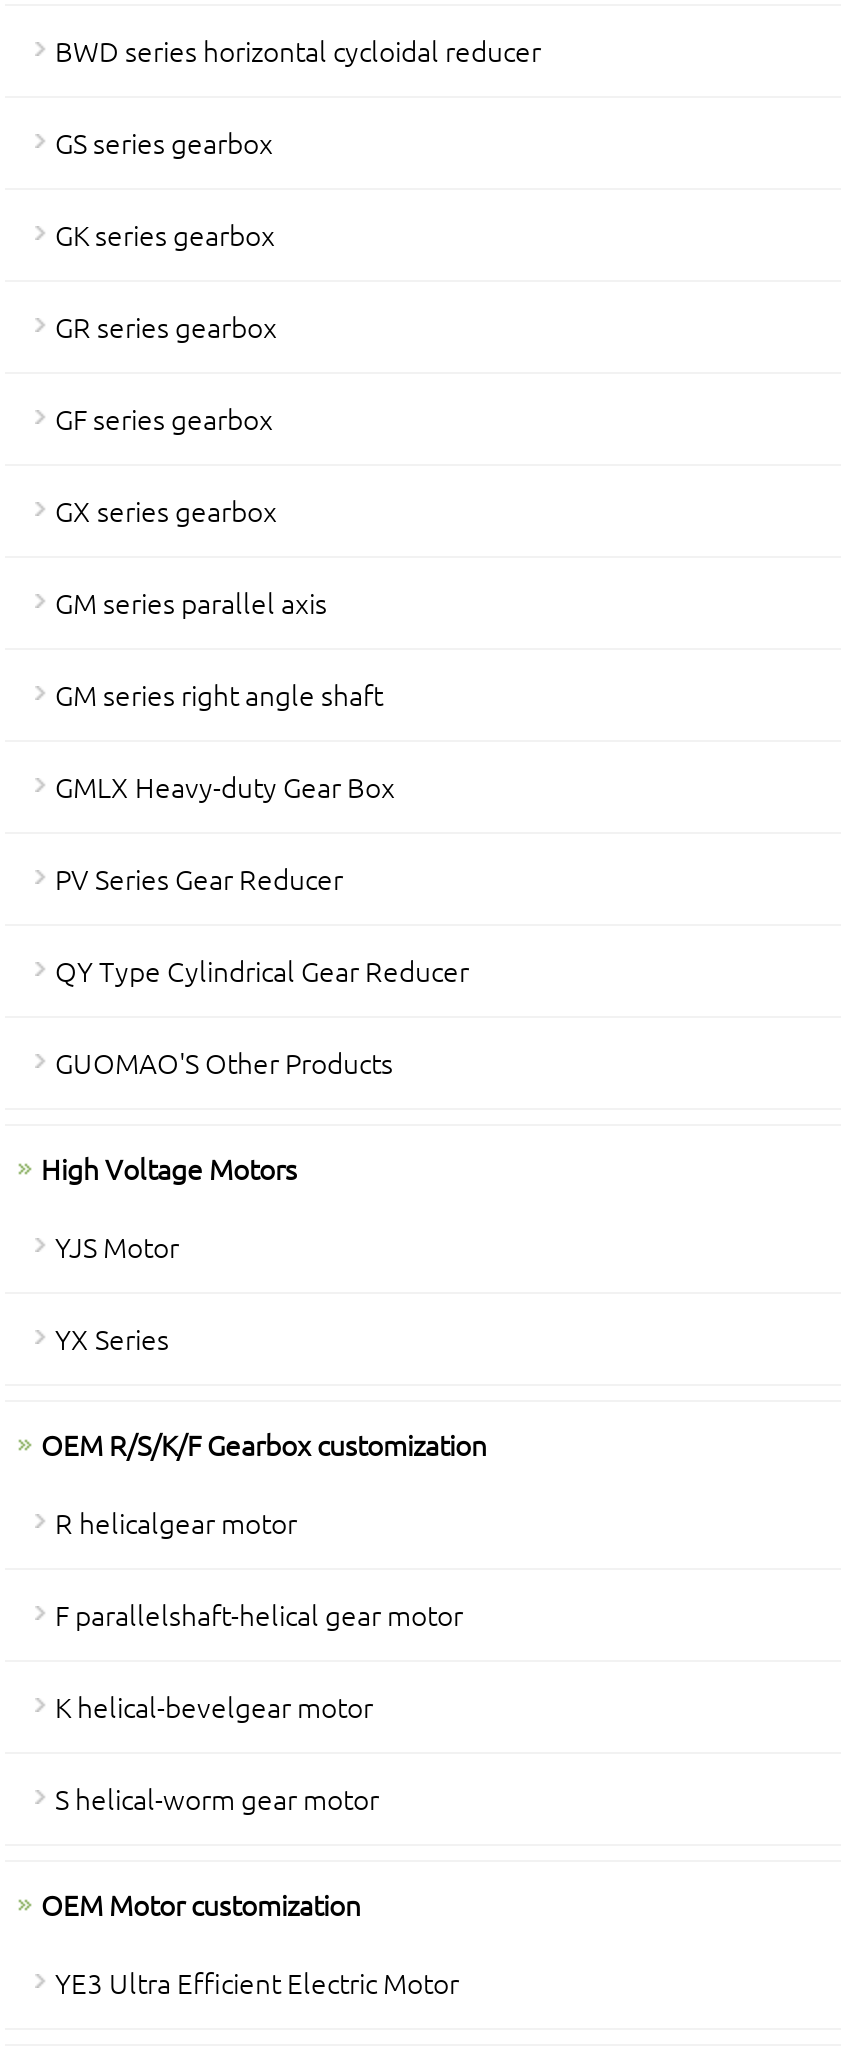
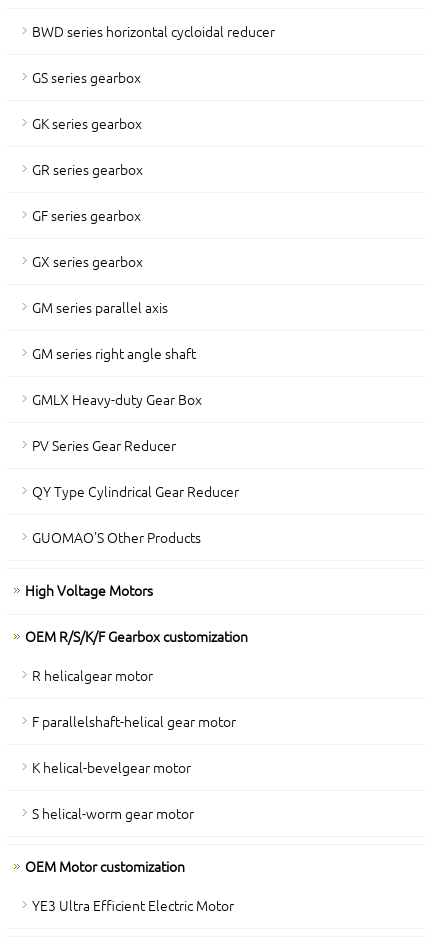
[55,1226,179,1358] YJS Motor | YX Series -> none

